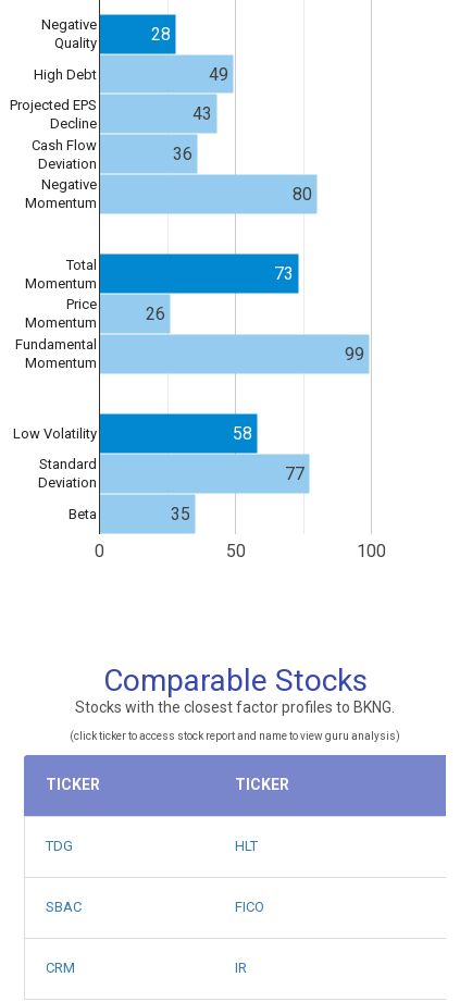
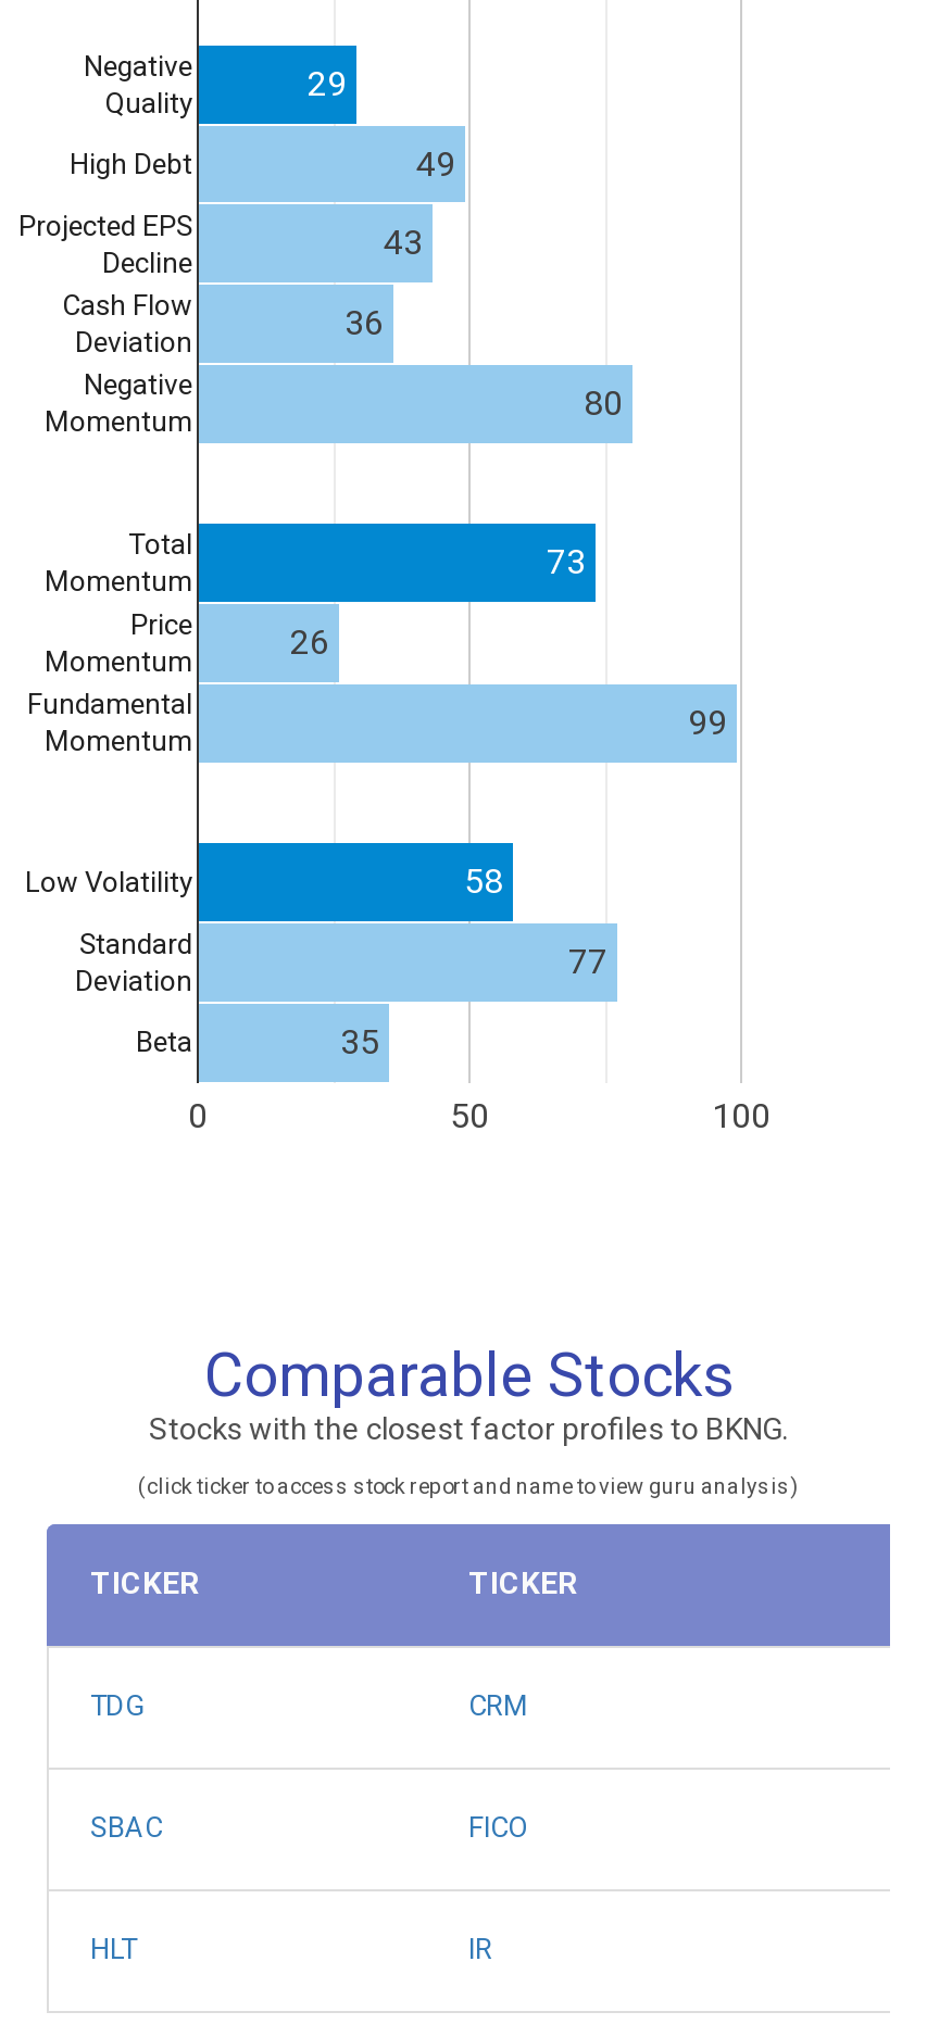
[151,23,171,44] 28 -> [308,63,347,105] 29
moved [235,838,258,854] -> [90,1933,136,1965]: HLT
moved [46,960,75,976] -> [468,1689,527,1722]: CRM

